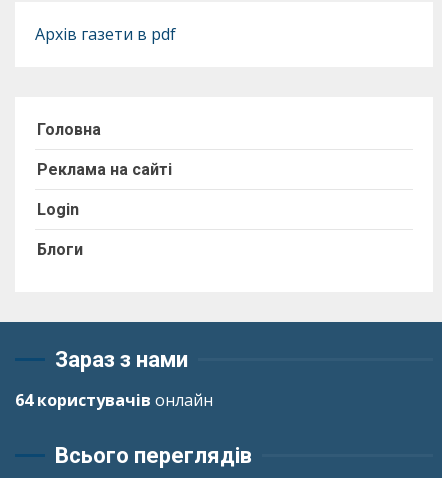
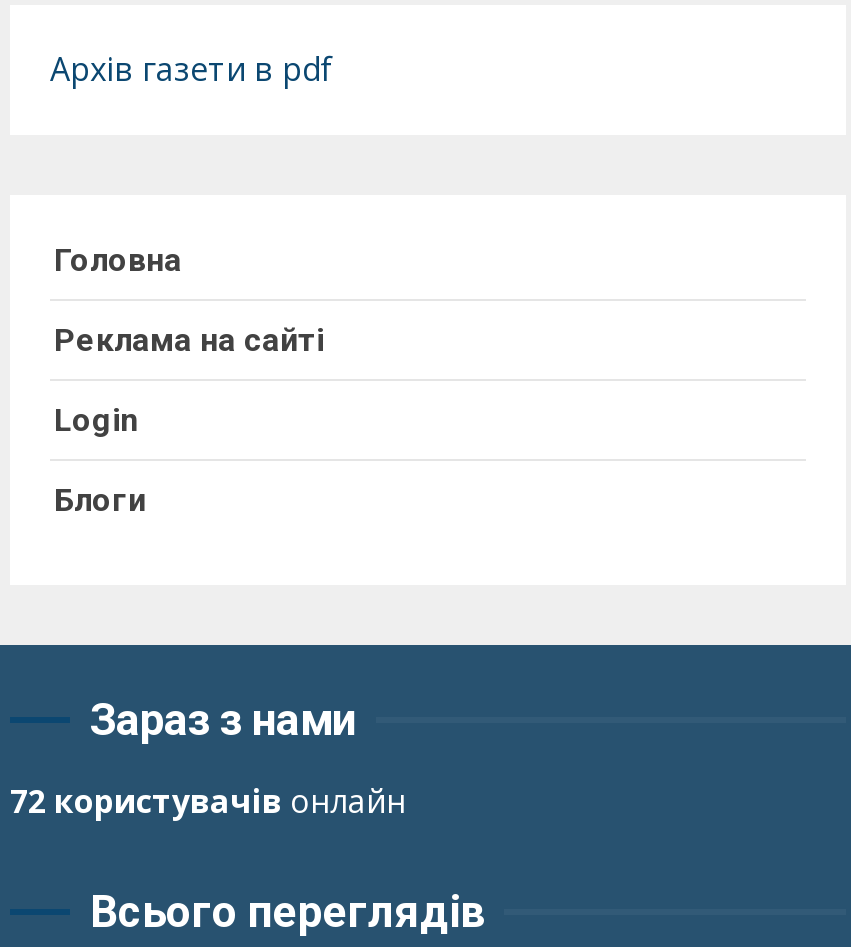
[15,389,213,411] 64 користувачів онлайн -> [10,778,406,822] 72 користувачів онлайн

